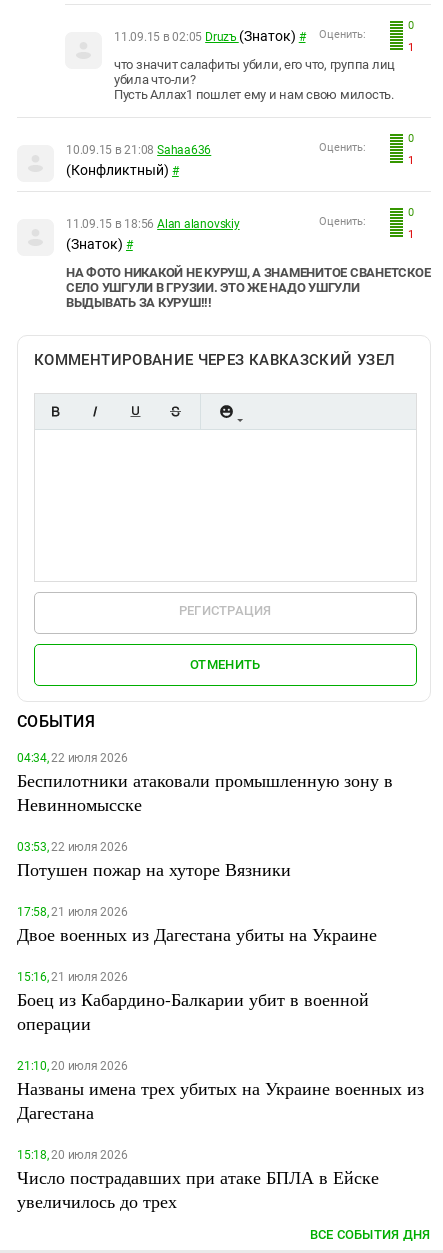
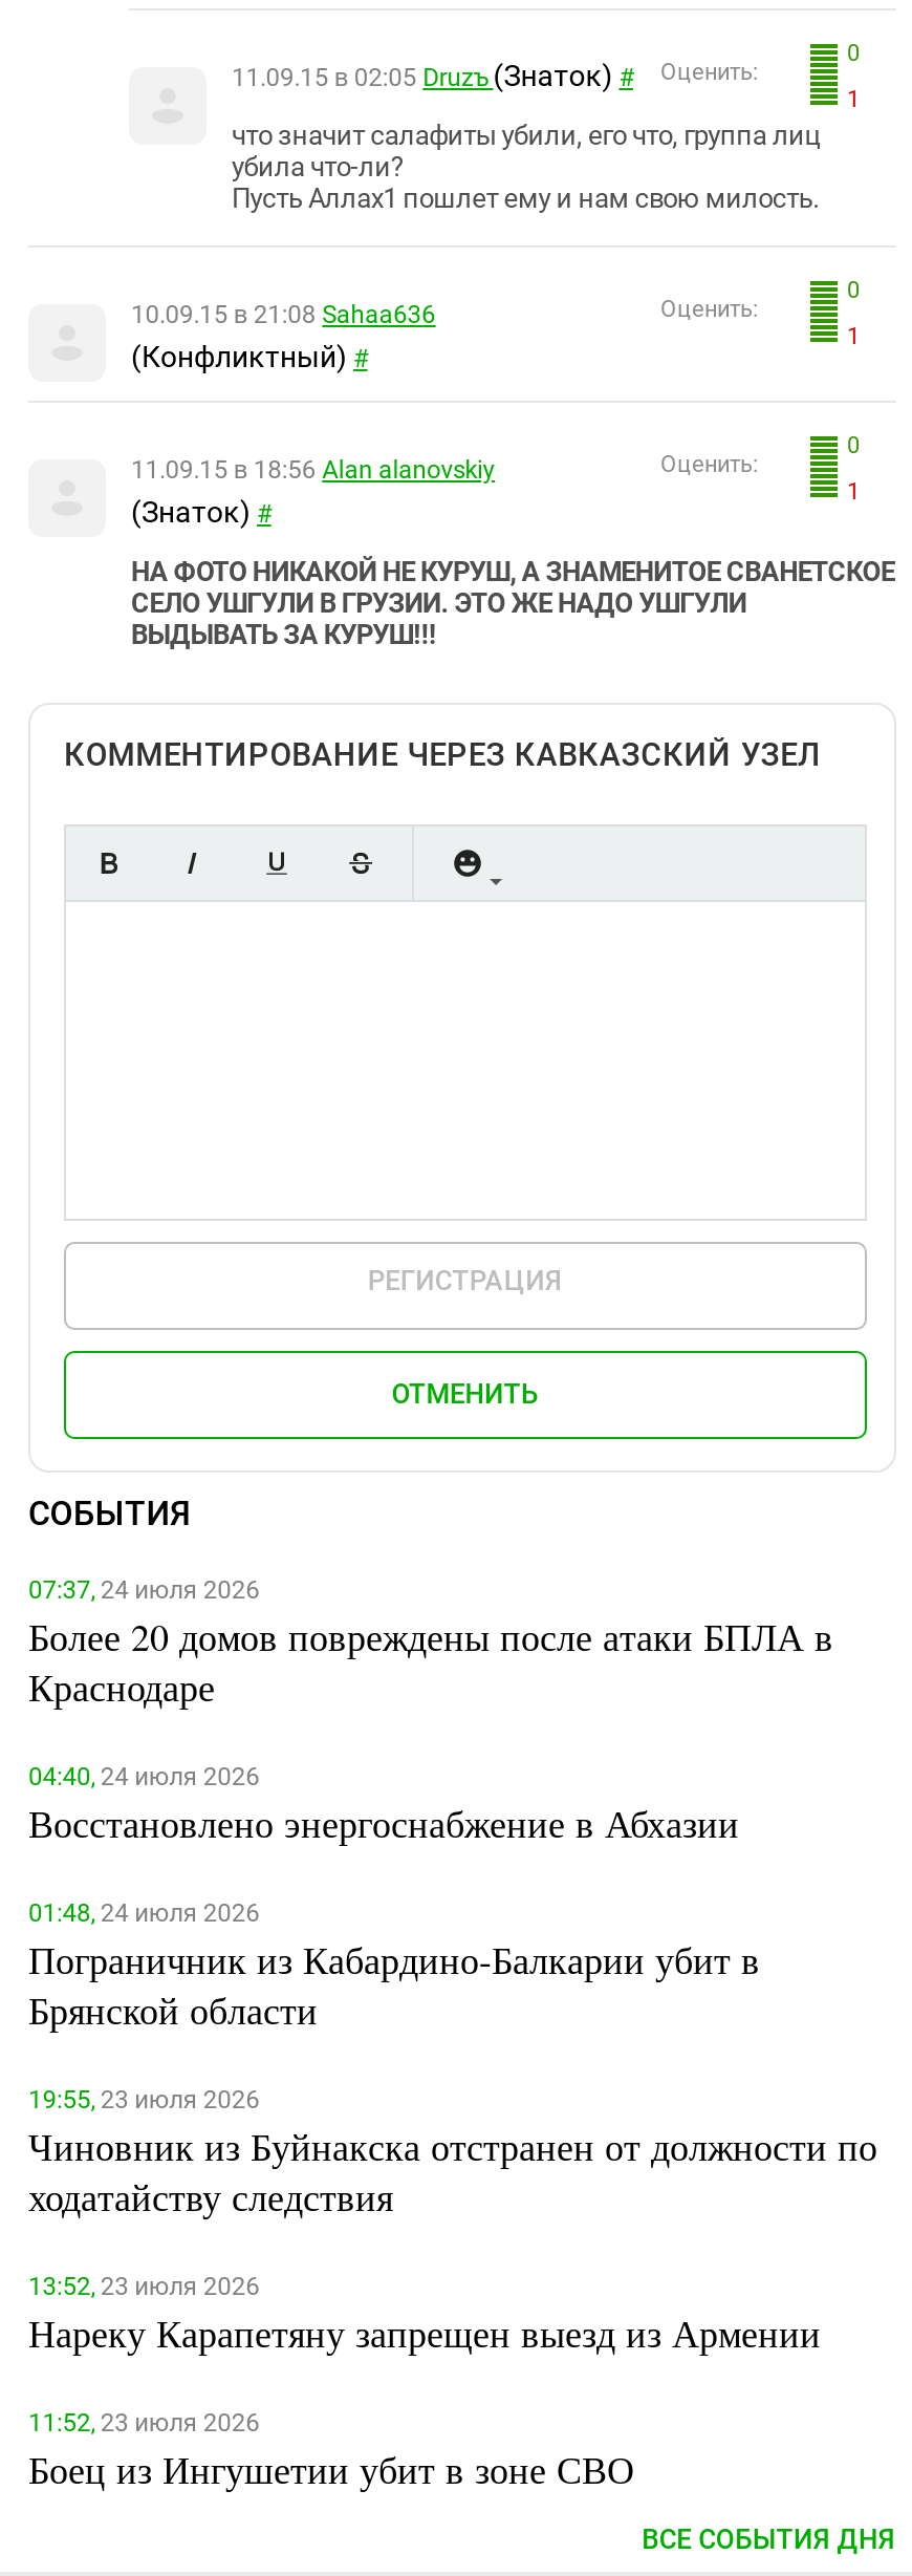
[17,751,393,816] 04:34, 22 июля 2026 | Беспилотники атаковали промышленную зону в | Невинномысске -> [28,1575,833,1711] 07:37, 24 июля 2026 | Более 20 домов повреждены после атаки БПЛА в | Краснодаре
[17,840,291,881] 03:53, 22 июля 2026 | Потушен пожар на хуторе Вязники -> [28,1761,739,1847] 04:40, 24 июля 2026 | Восстановлено энергоснабжение в Абхазии
[17,905,377,946] 17:58, 21 июля 2026 | Двое военных из Дагестана убиты на Украине -> [28,1898,760,2034] 01:48, 24 июля 2026 | Пограничник из Кабардино-Балкарии убит в | Брянской области
[17,970,369,1035] 15:16, 21 июля 2026 | Боец из Кабардино-Балкарии убит в военной | операции -> [28,2085,877,2221] 19:55, 23 июля 2026 | Чиновник из Буйнакска отстранен от должности по | ходатайству следствия
[17,1059,424,1124] 21:10, 20 июля 2026 | Названы имена трех убитых на Украине военных из | Дагестана -> [28,2271,821,2357] 13:52, 23 июля 2026 | Нареку Карапетяну запрещен выезд из Армении
[17,1148,379,1213] 15:18, 20 июля 2026 | Число пострадавших при атаке БПЛА в Ейске | увеличилось до трех -> [28,2408,634,2494] 11:52, 23 июля 2026 | Боец из Ингушетии убит в зоне СВО

